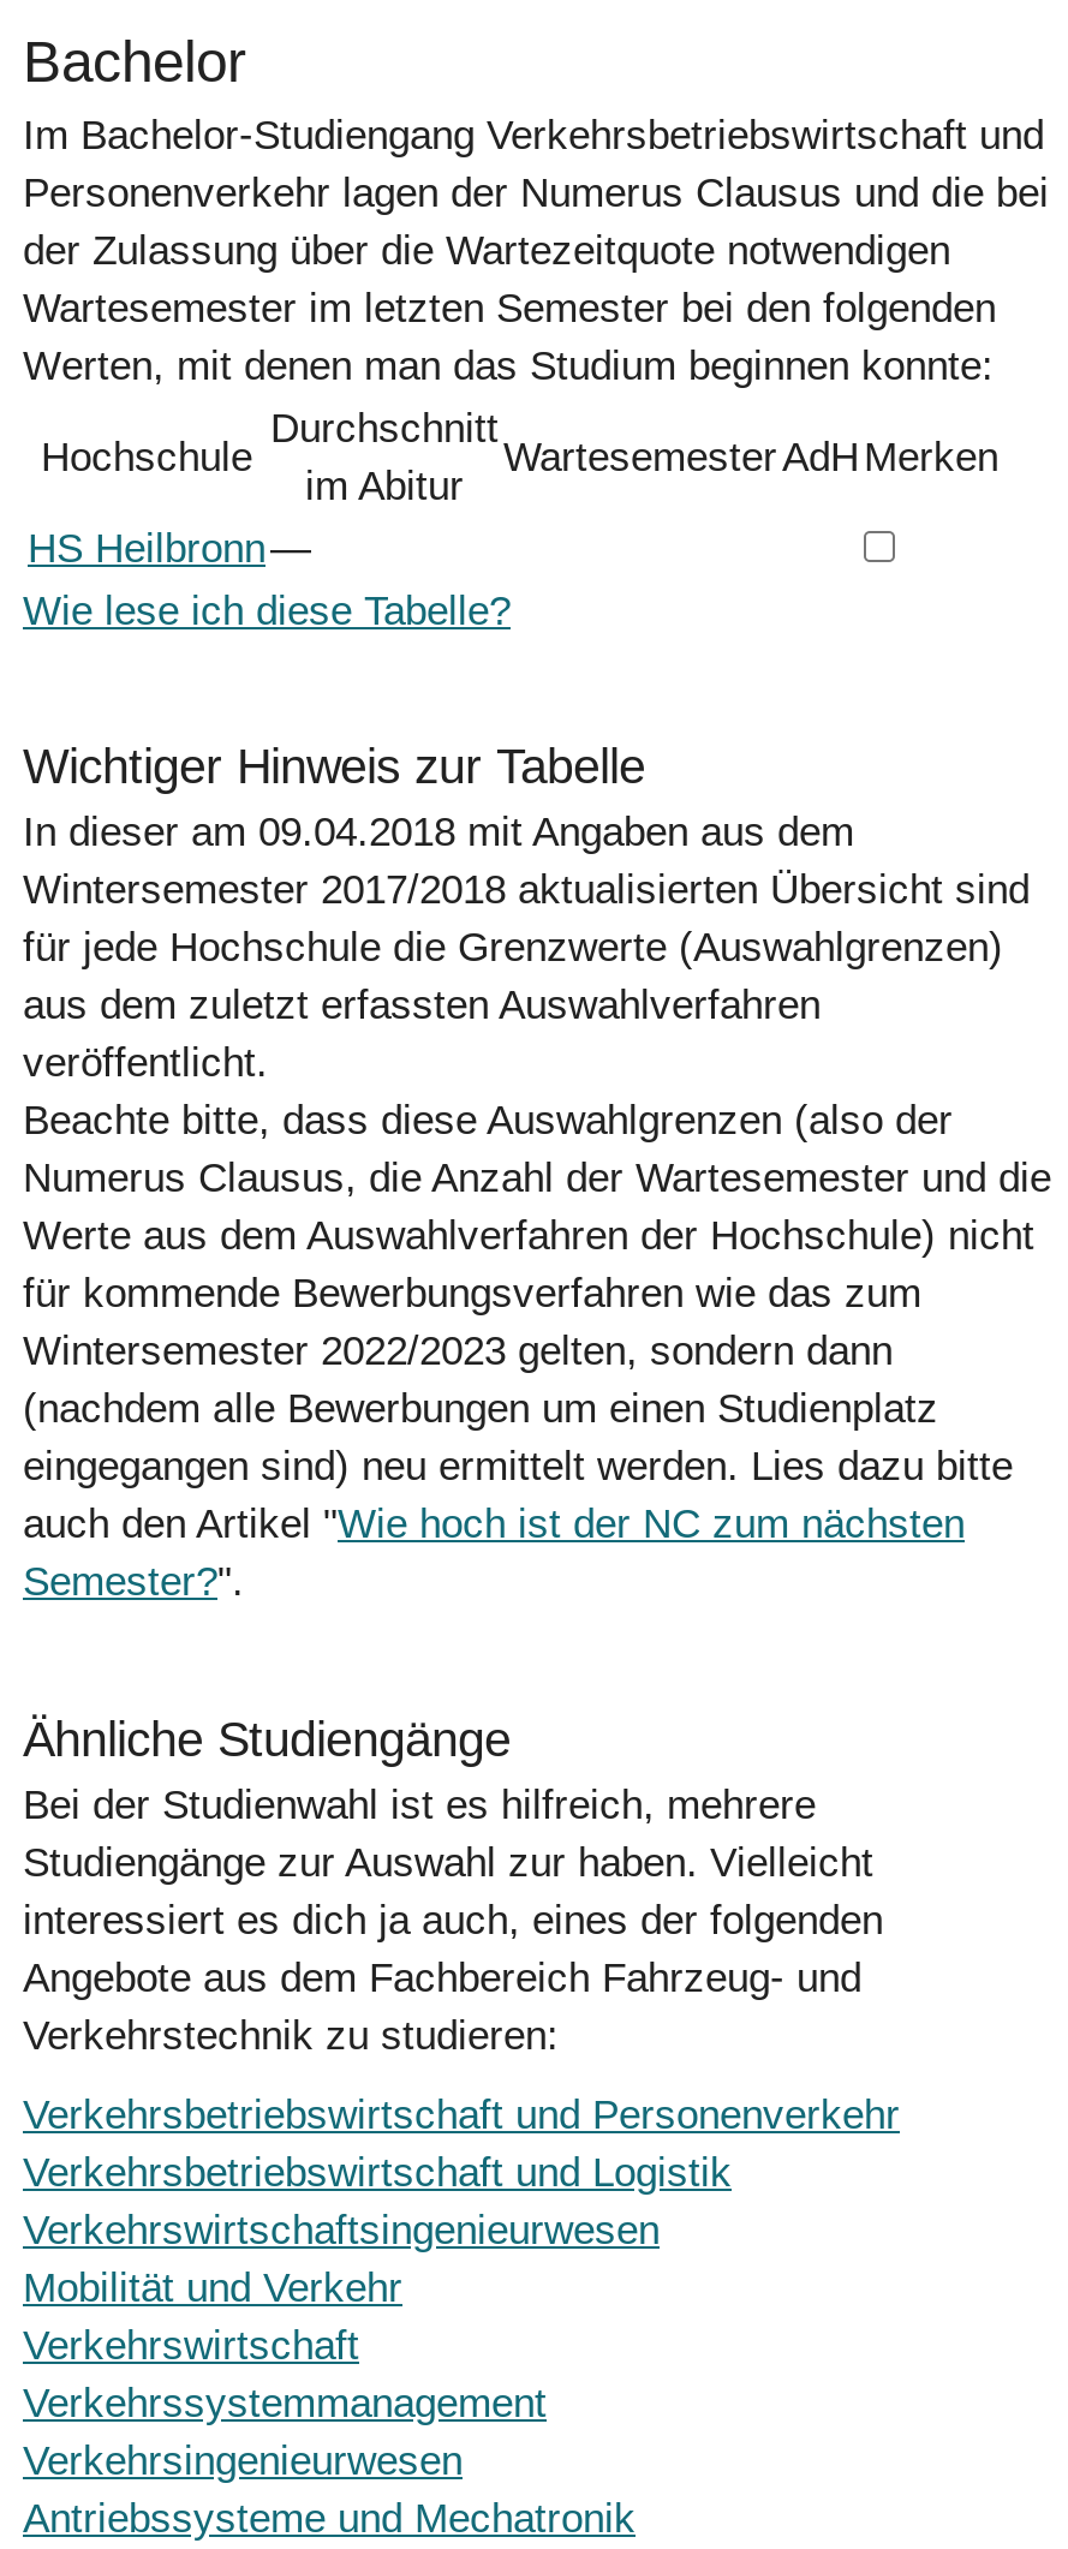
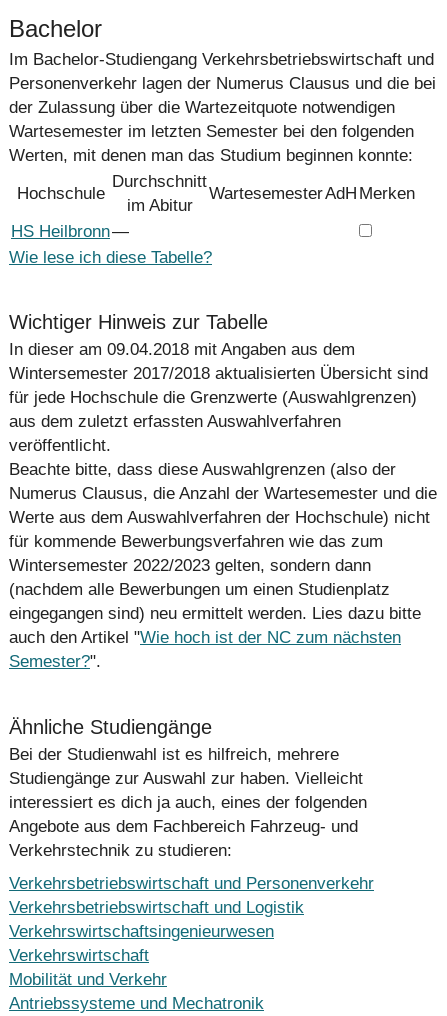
moved [23,2265,402,2311] -> [9,970,167,989]: Mobilität und Verkehr
[23,2380,547,2484] Verkehrssystemmanagement | Verkehrsingenieurwesen -> none

